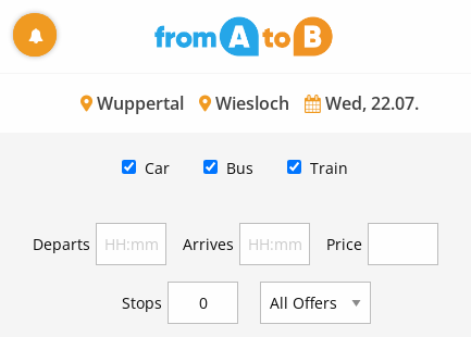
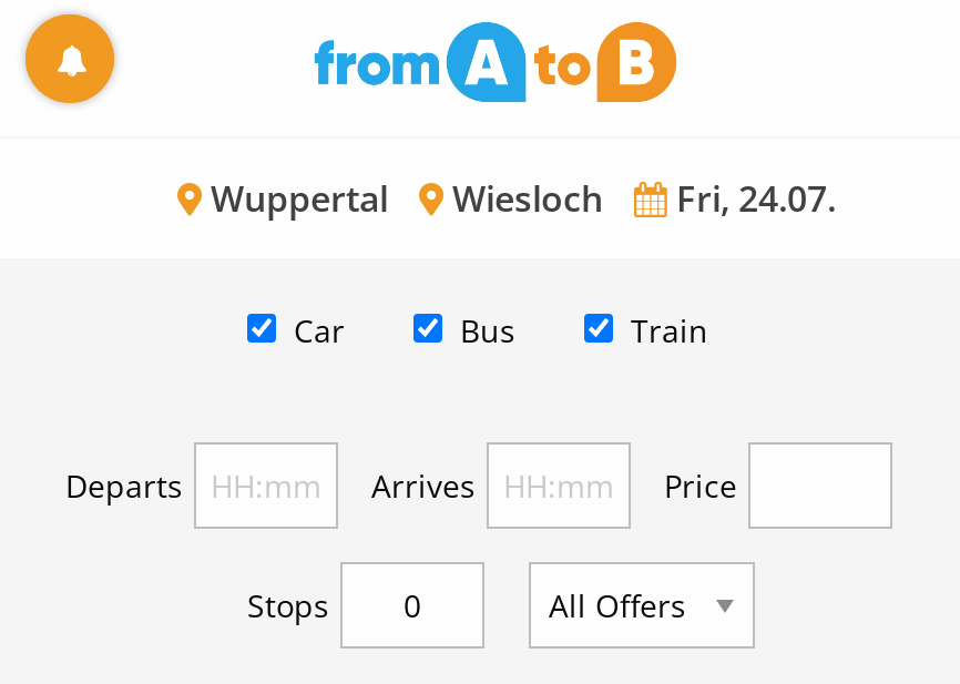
[92,91,418,115] Wuppertal Wiesloch Wed, 22.07. -> [202,173,836,222] Wuppertal Wiesloch Fri, 24.07.

